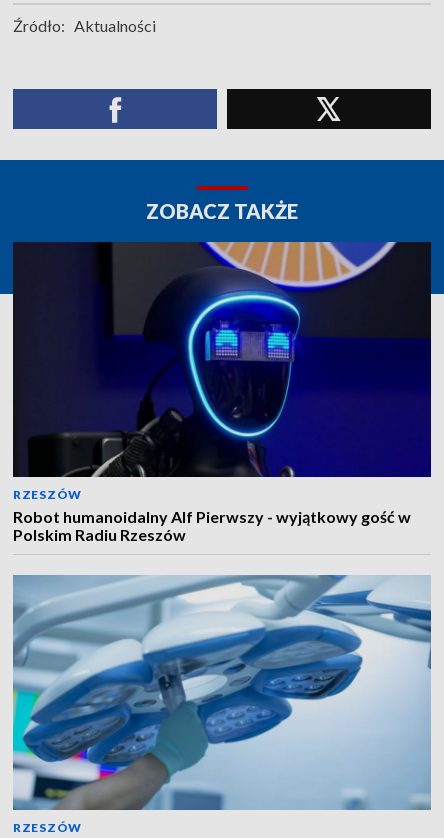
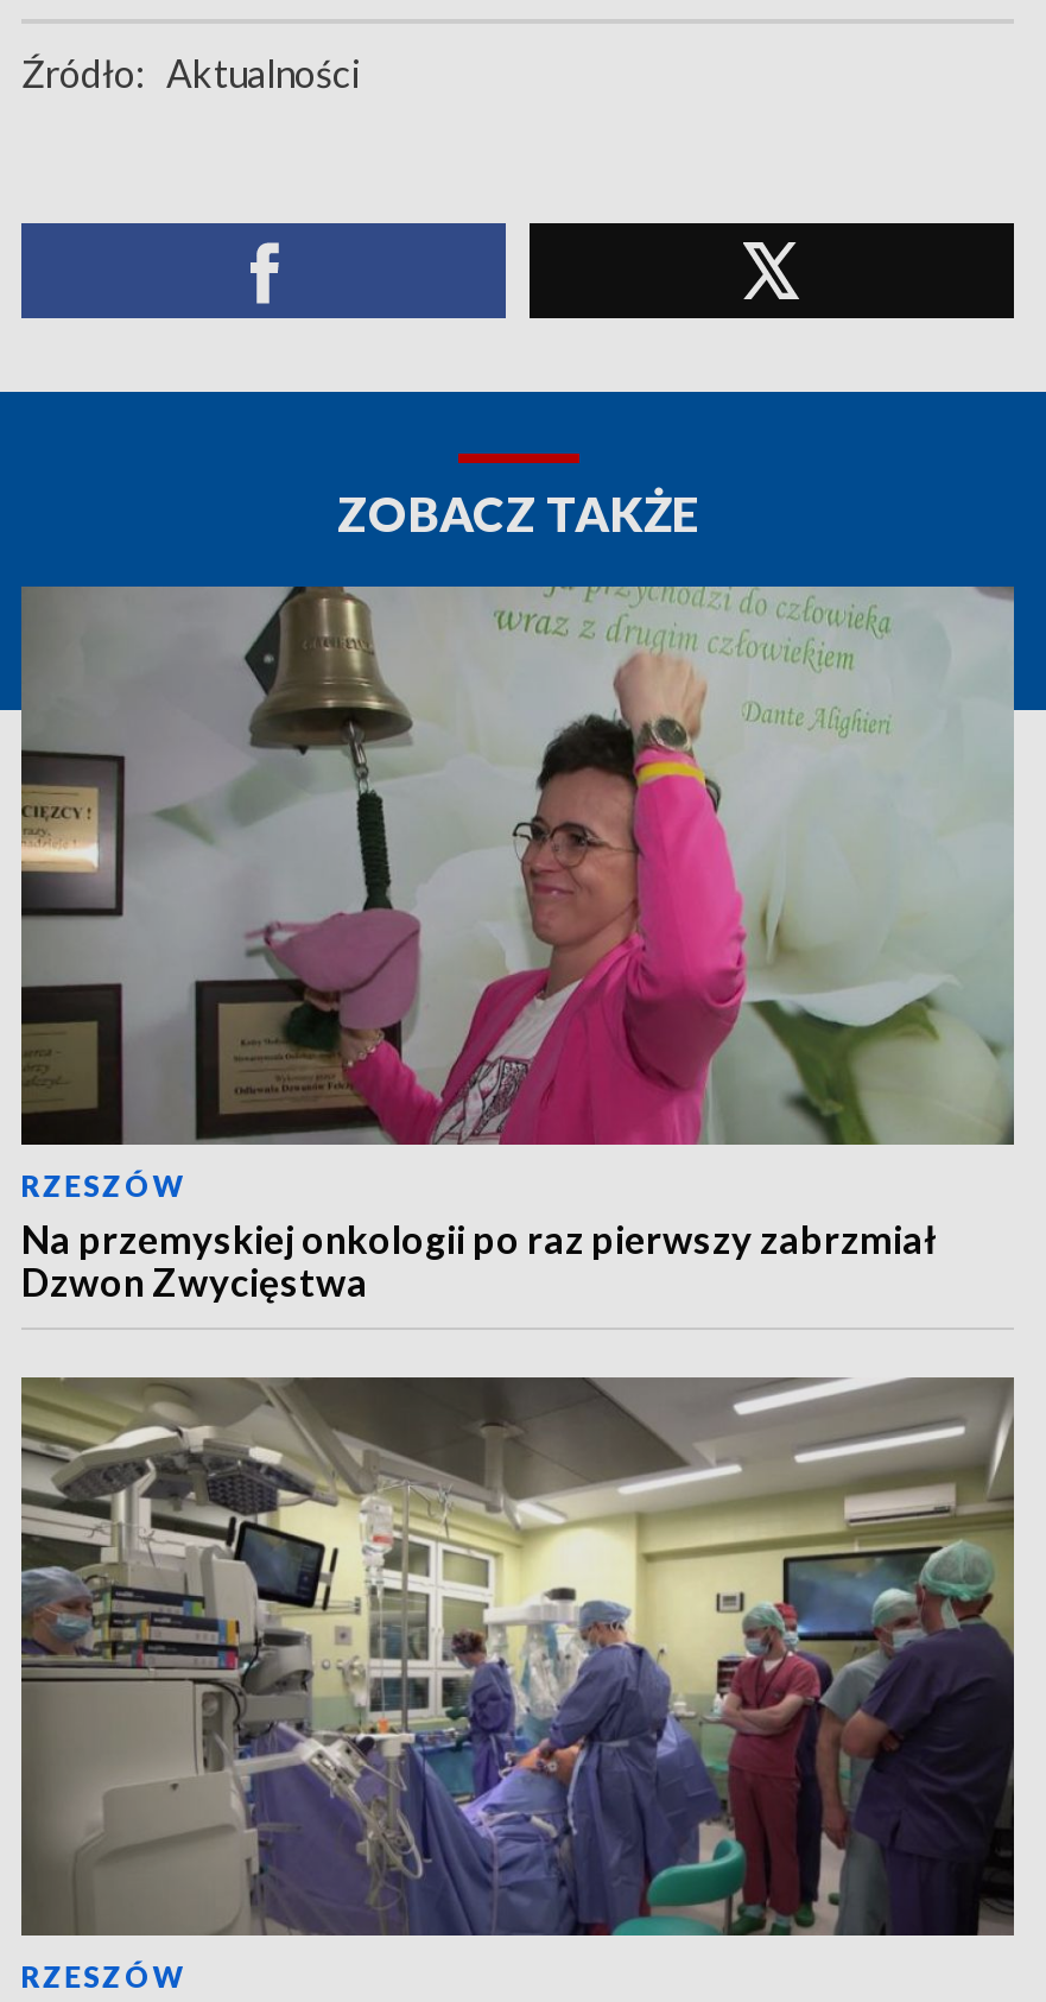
[12,241,432,544] [image] | Robot humanoidalny Alf Pierwszy - wyjątkowy gość w | Polskim Radiu Rzeszów -> [19,584,1016,1304] [image] | Na przemyskiej onkologii po raz pierwszy zabrzmiał | Dzwon Zwycięstwa
[12,574,432,811] [image] -> [19,1375,1016,1938] [image]

